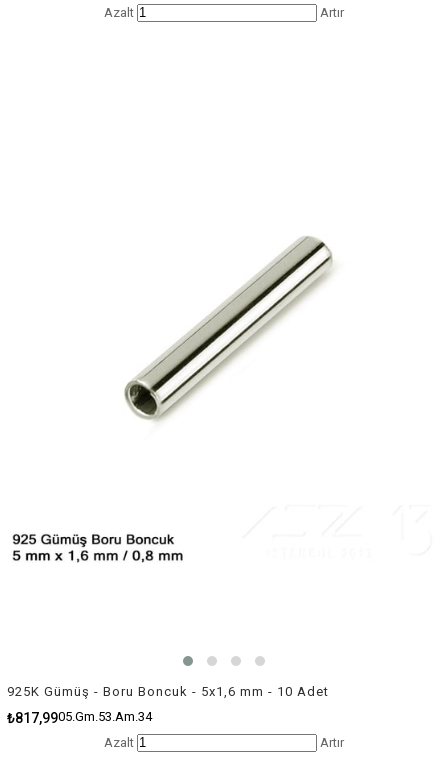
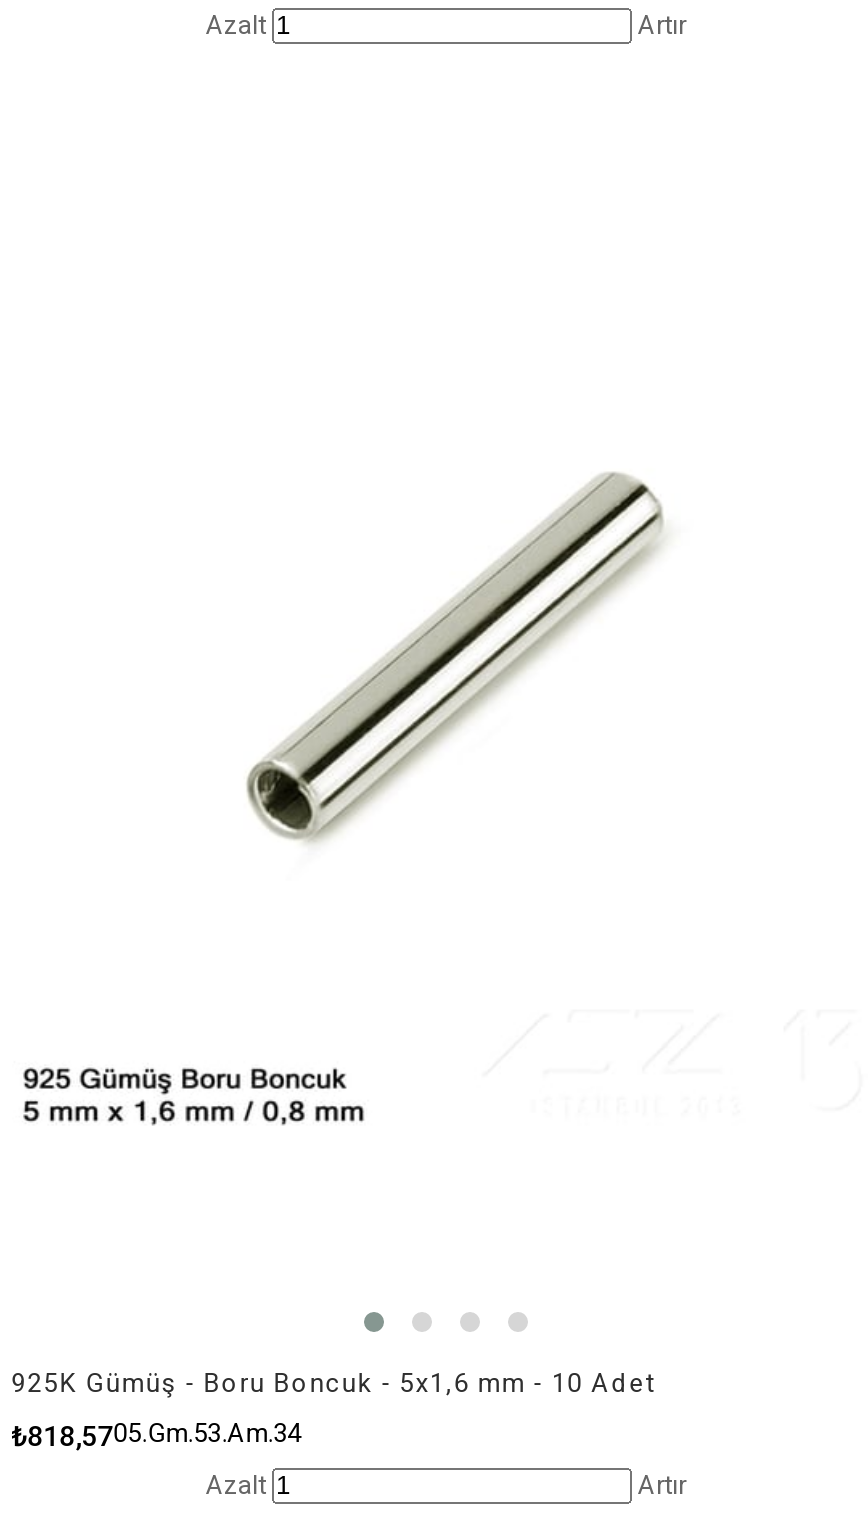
[7,709,152,726] ₺817,9905.Gm.53.Am.34 -> [11,1418,301,1452] ₺818,5705.Gm.53.Am.34

